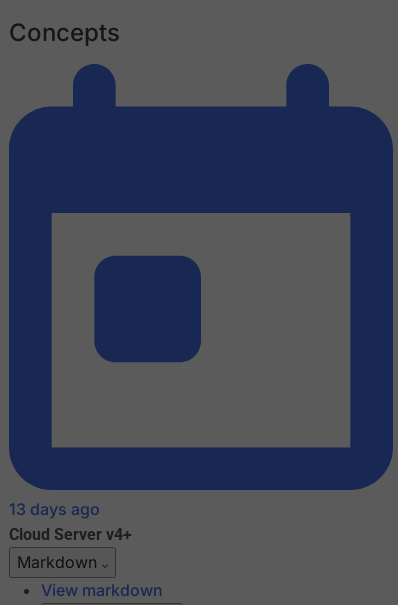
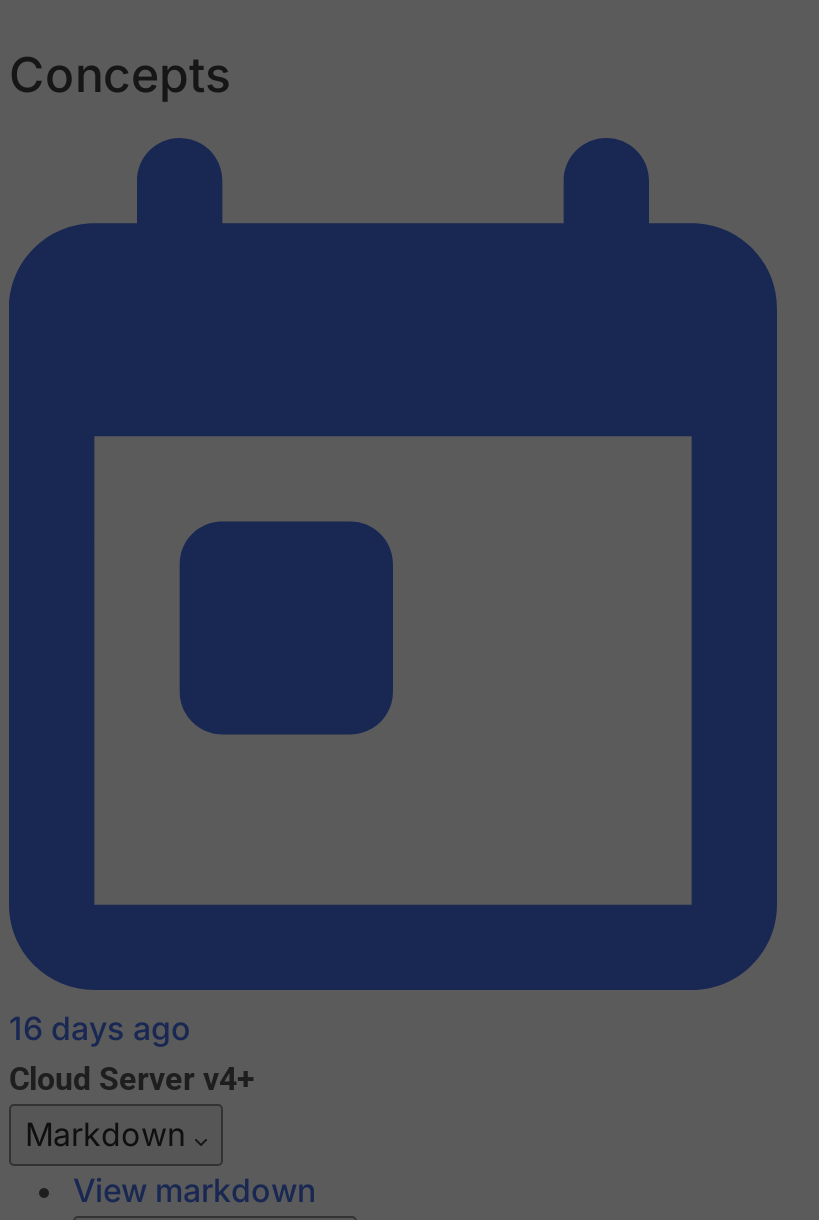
[9,499,100,519] 13 days ago -> [9,1009,191,1049] 16 days ago

